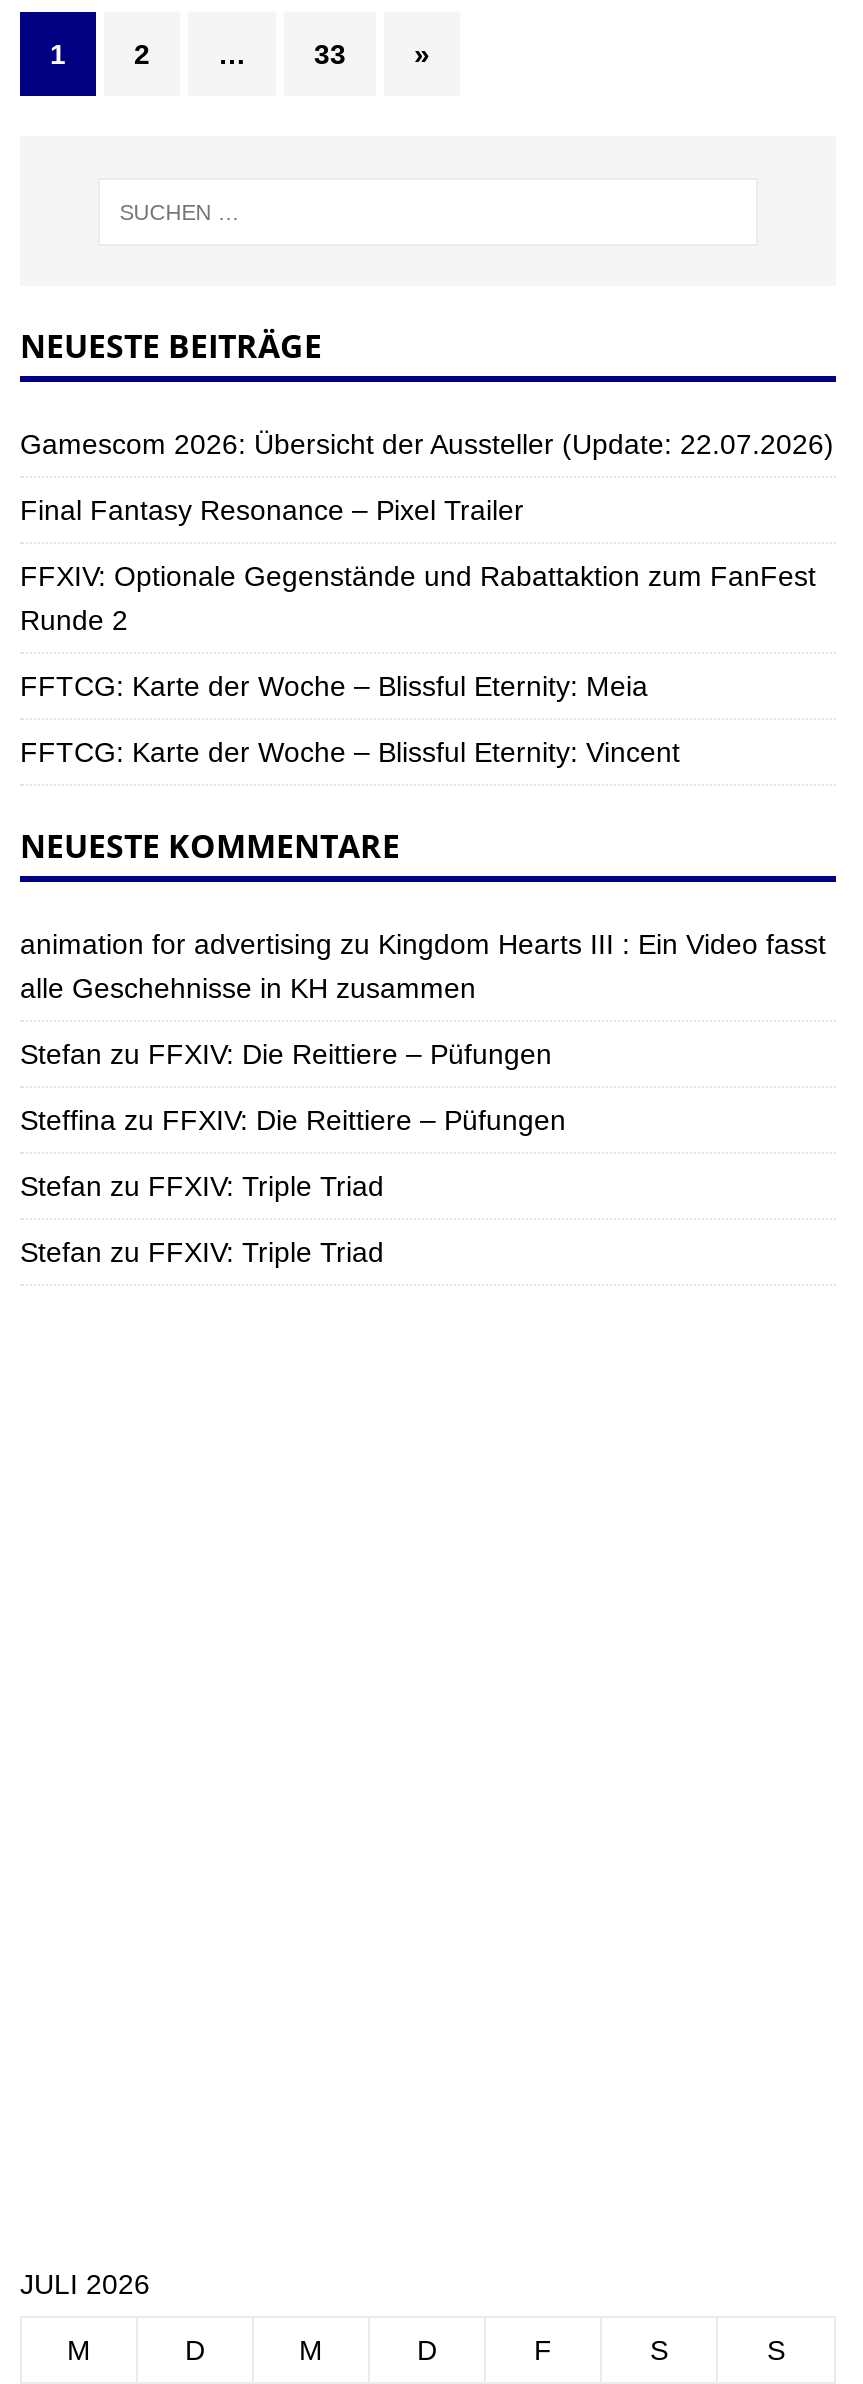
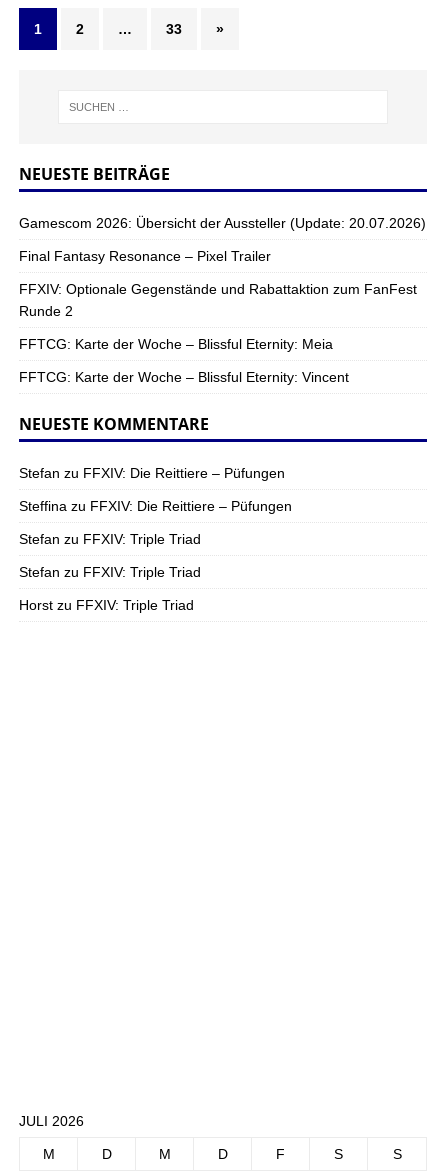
[20,429,834,461] Gamescom 2026: Übersicht der Aussteller (Update: 22.07.2026) -> [19,215,426,231] Gamescom 2026: Übersicht der Aussteller (Update: 20.07.2026)
[20,929,826,1005] animation for advertising zu Kingdom Hearts III : Ein Video fasst | alle Geschehnisse in KH zusammen -> none
moved [20,1039,566,1269] -> [19,465,292,580]: Stefan zu FFXIV: Die Reittiere – Püfungen | Steffina zu FFXIV: Die Reittiere – Püfungen | Stefan zu FFXIV: Triple Triad | Stefan zu FFXIV: Triple Triad
none -> [19,597,194,613] Horst zu FFXIV: Triple Triad

